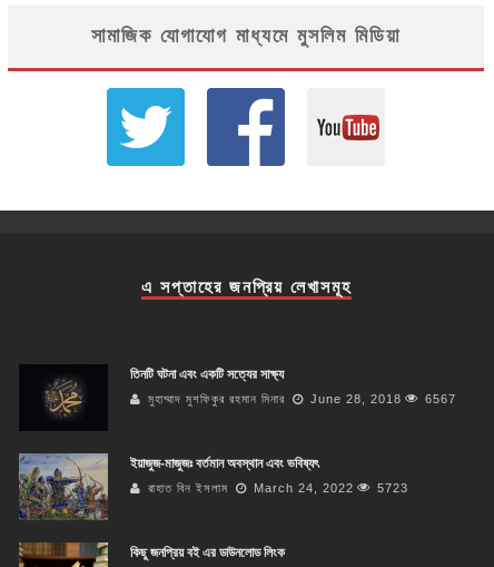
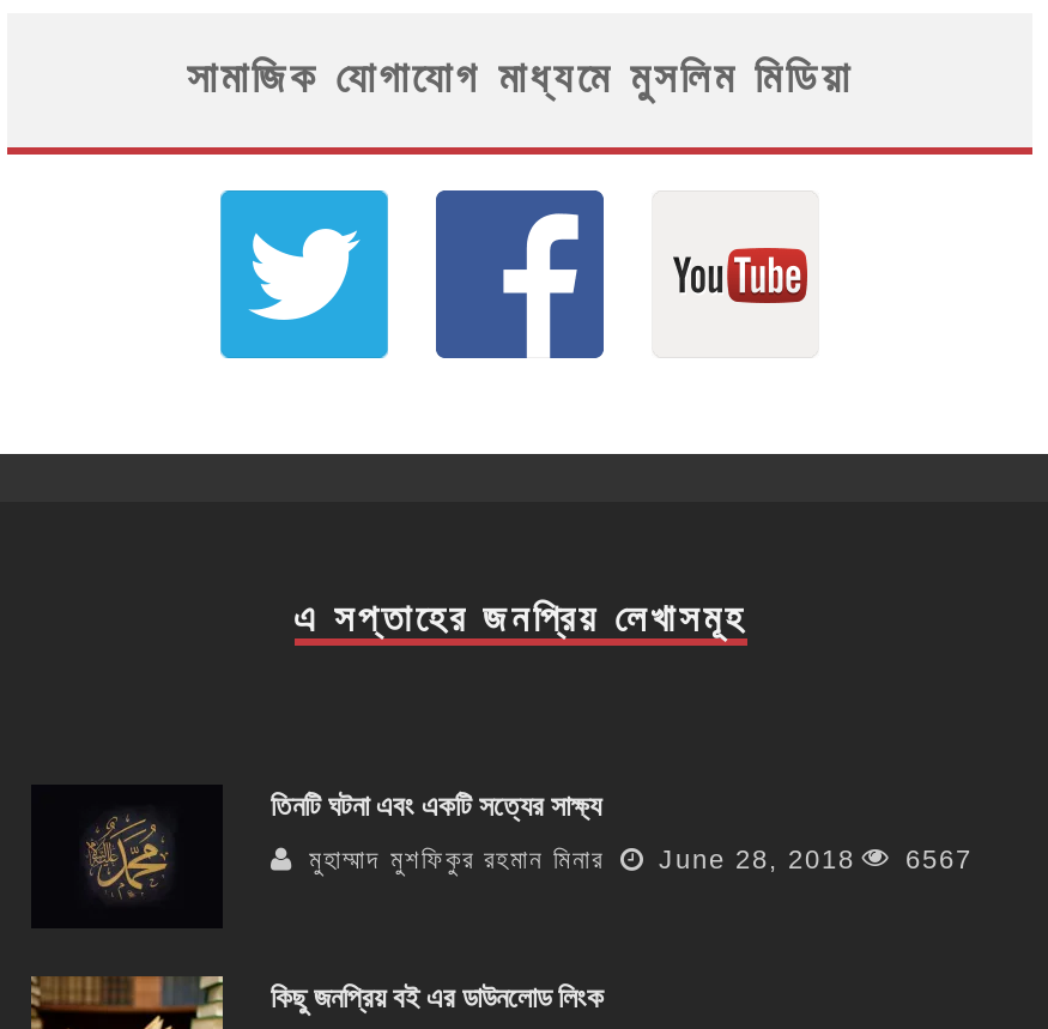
[18,452,408,520] [image] | ইয়াজুজ-মাজুজঃ বর্তমান অবস্থান এবং ভবিষ্যৎ | রাহাত বিন ইসলাম | March 24, 2022 | 5723 -> none

